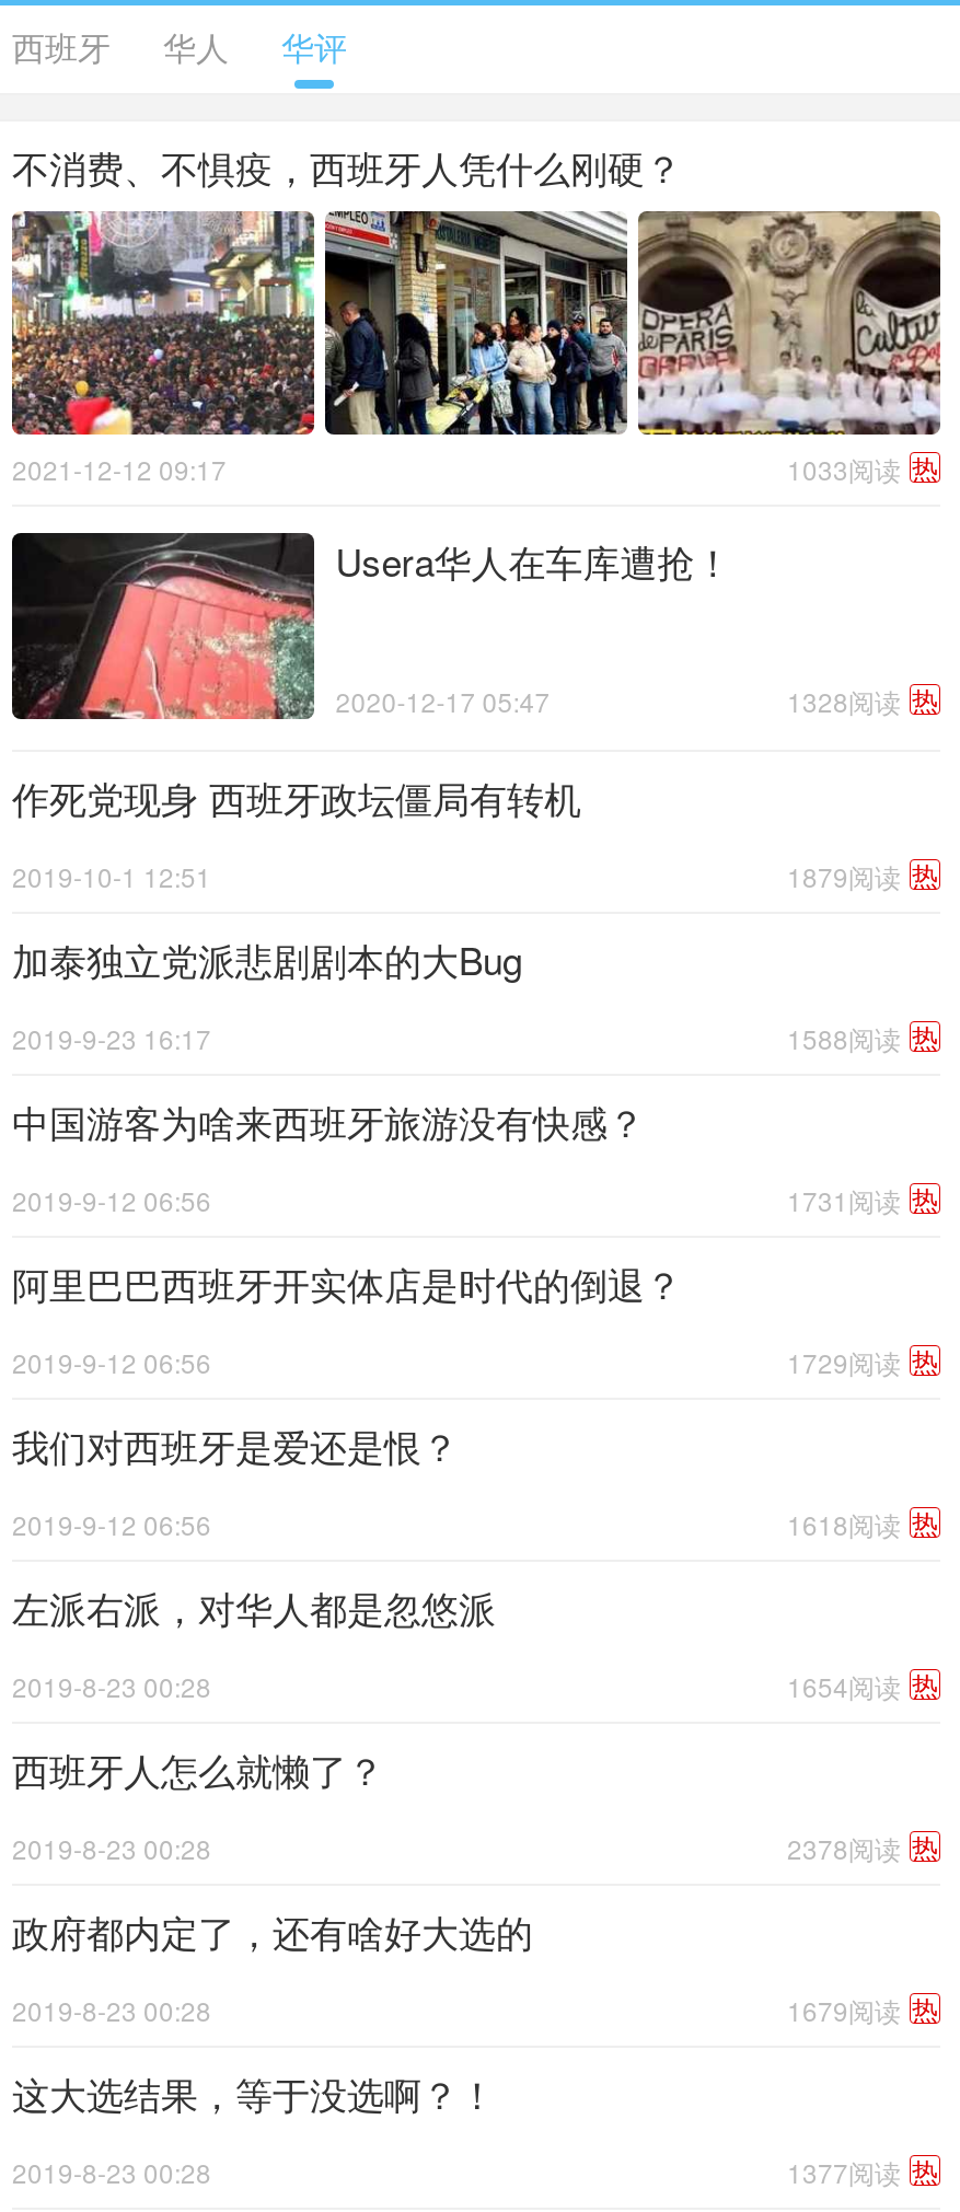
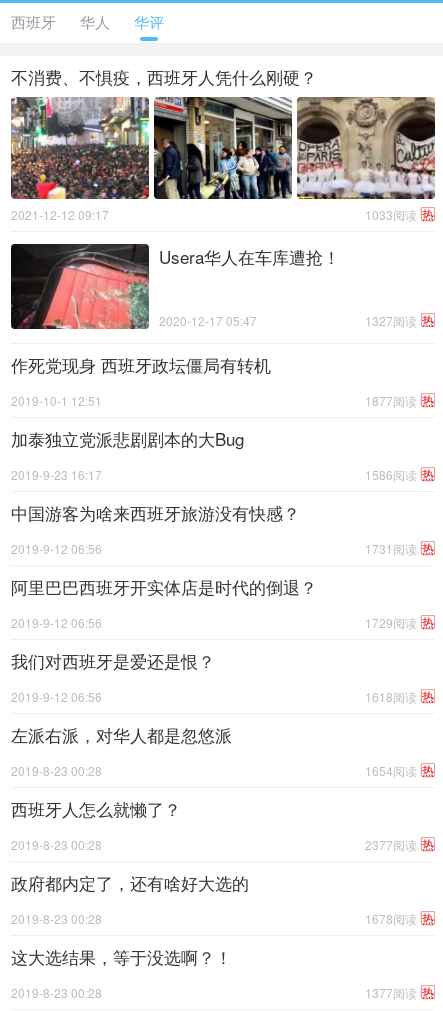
[787,681,901,719] 1328阅读 -> [365,312,417,329] 1327阅读
[787,857,901,894] 1879阅读 -> [365,392,417,409] 1877阅读
[787,1019,901,1056] 1588阅读 -> [365,466,417,483] 1586阅读
[787,1828,901,1866] 2378阅读 -> [365,836,417,853] 2377阅读
[787,1990,901,2028] 1679阅读 -> [365,910,417,927] 1678阅读

